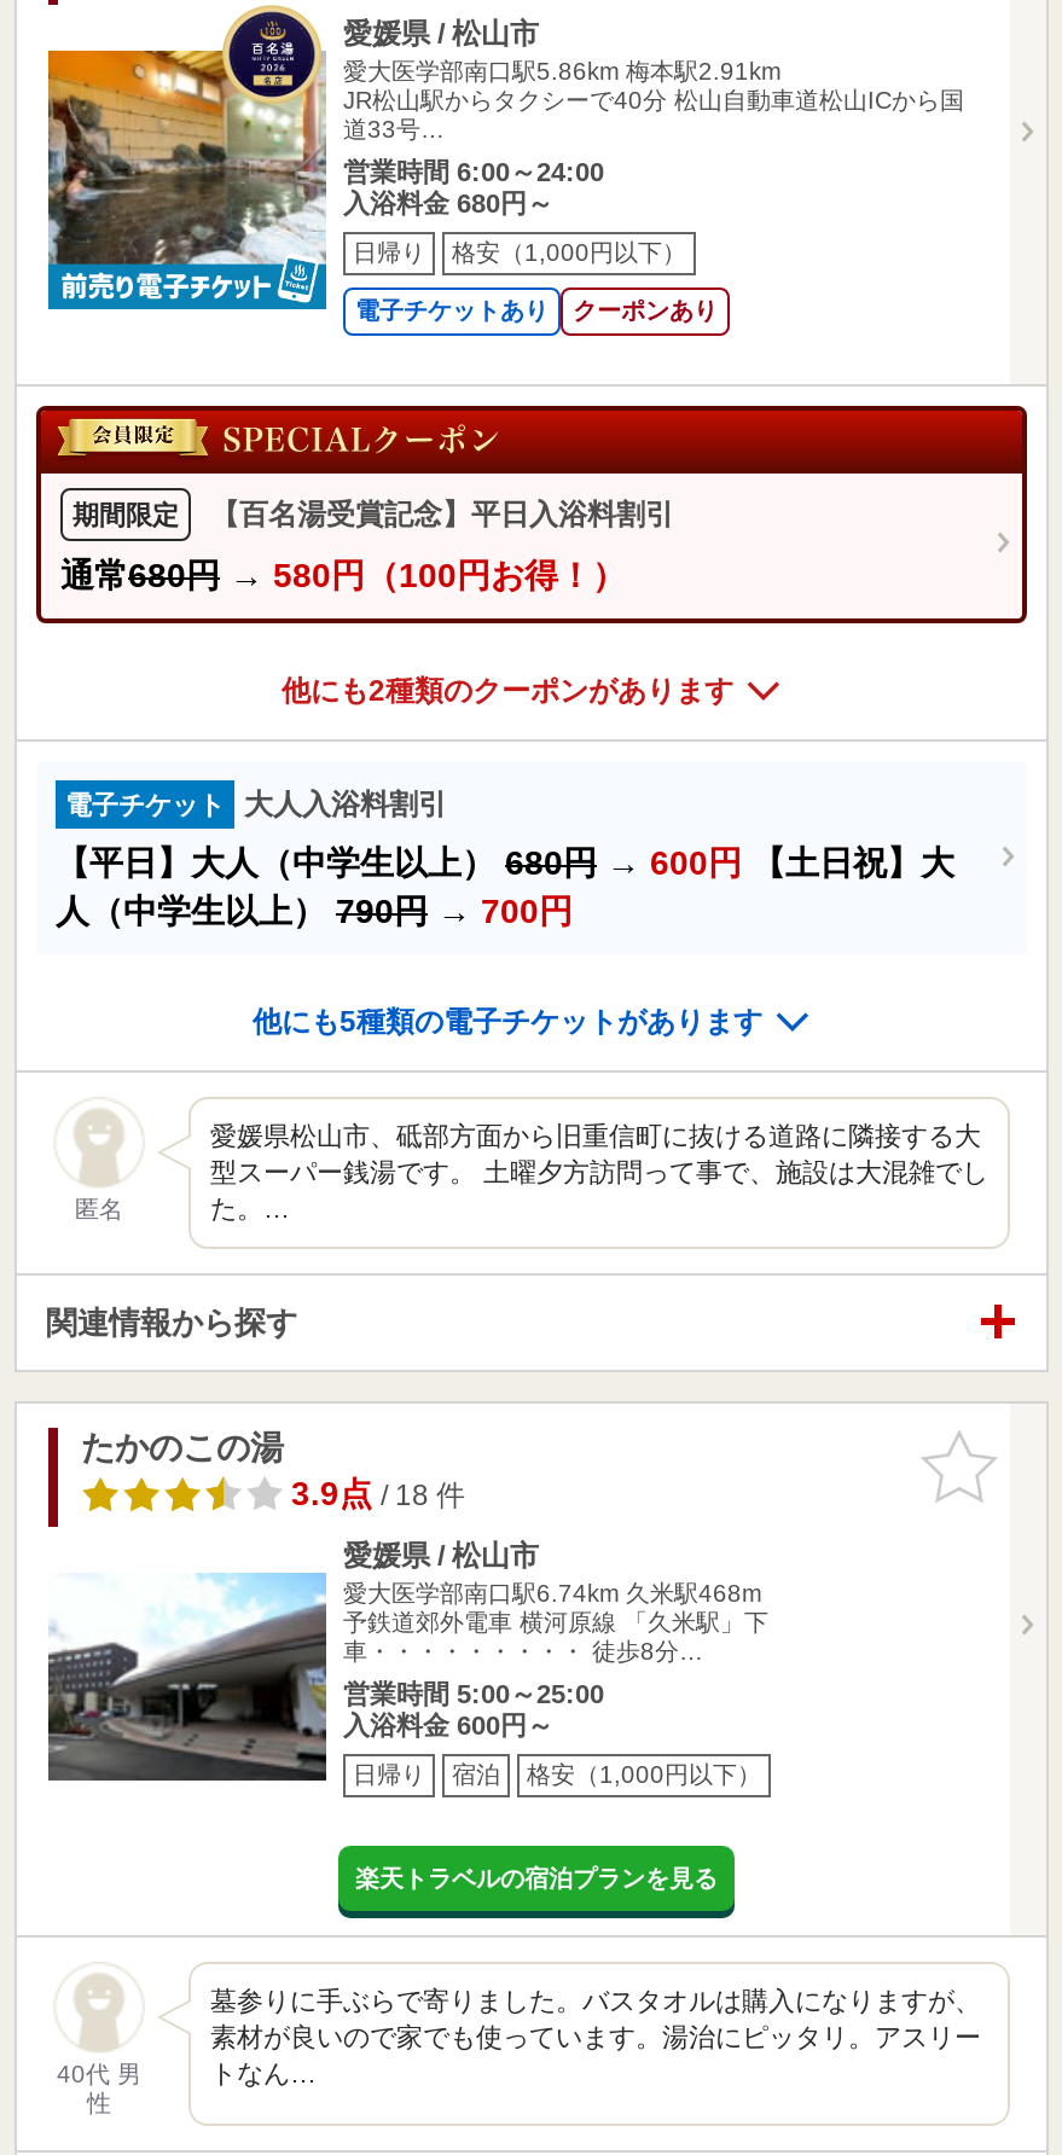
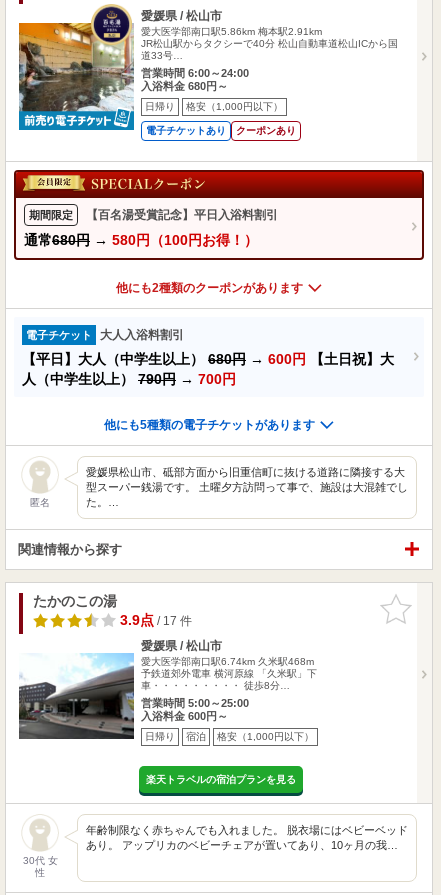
[291,1475,465,1512] 3.9点/ 18 件 -> [119,613,191,628] 3.9点/ 17 件
[210,1985,981,2087] 墓参りに手ぶらで寄りました。バスタオルは購入になりますが、 | 素材が良いので家でも使っています。湯治にピッタリ。アスリー | トなん… -> [86,824,408,851] 年齢制限なく赤ちゃんでも入れました。 脱衣場にはベビーベッド | あり。 アップリカのベビーチェアが置いてあり、10ヶ月の我…
[57,2060,141,2087] 40代 男 -> [22,855,57,866] 30代 女

